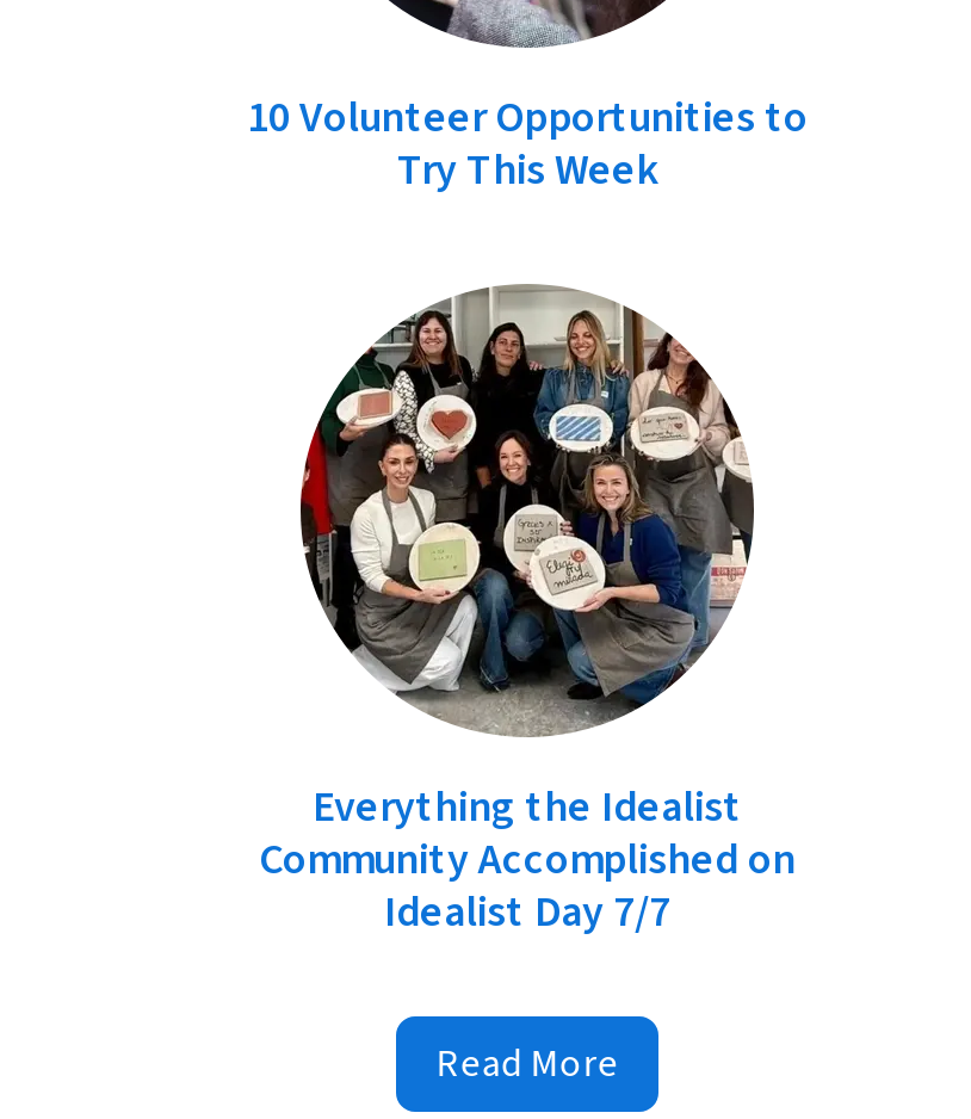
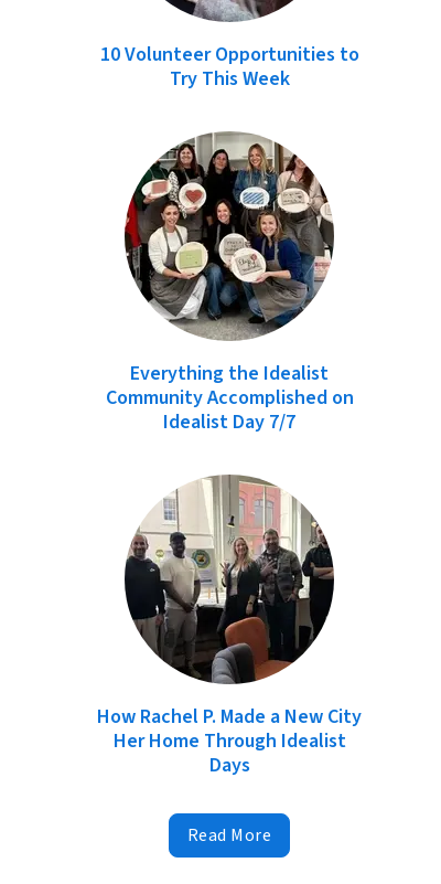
none -> [97,477,362,779] [image] | How Rachel P. Made a New City | Her Home Through Idealist | Days

